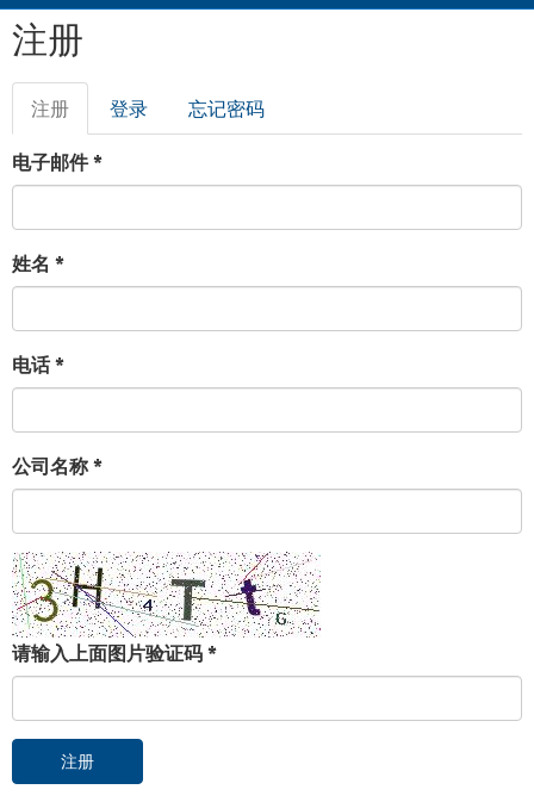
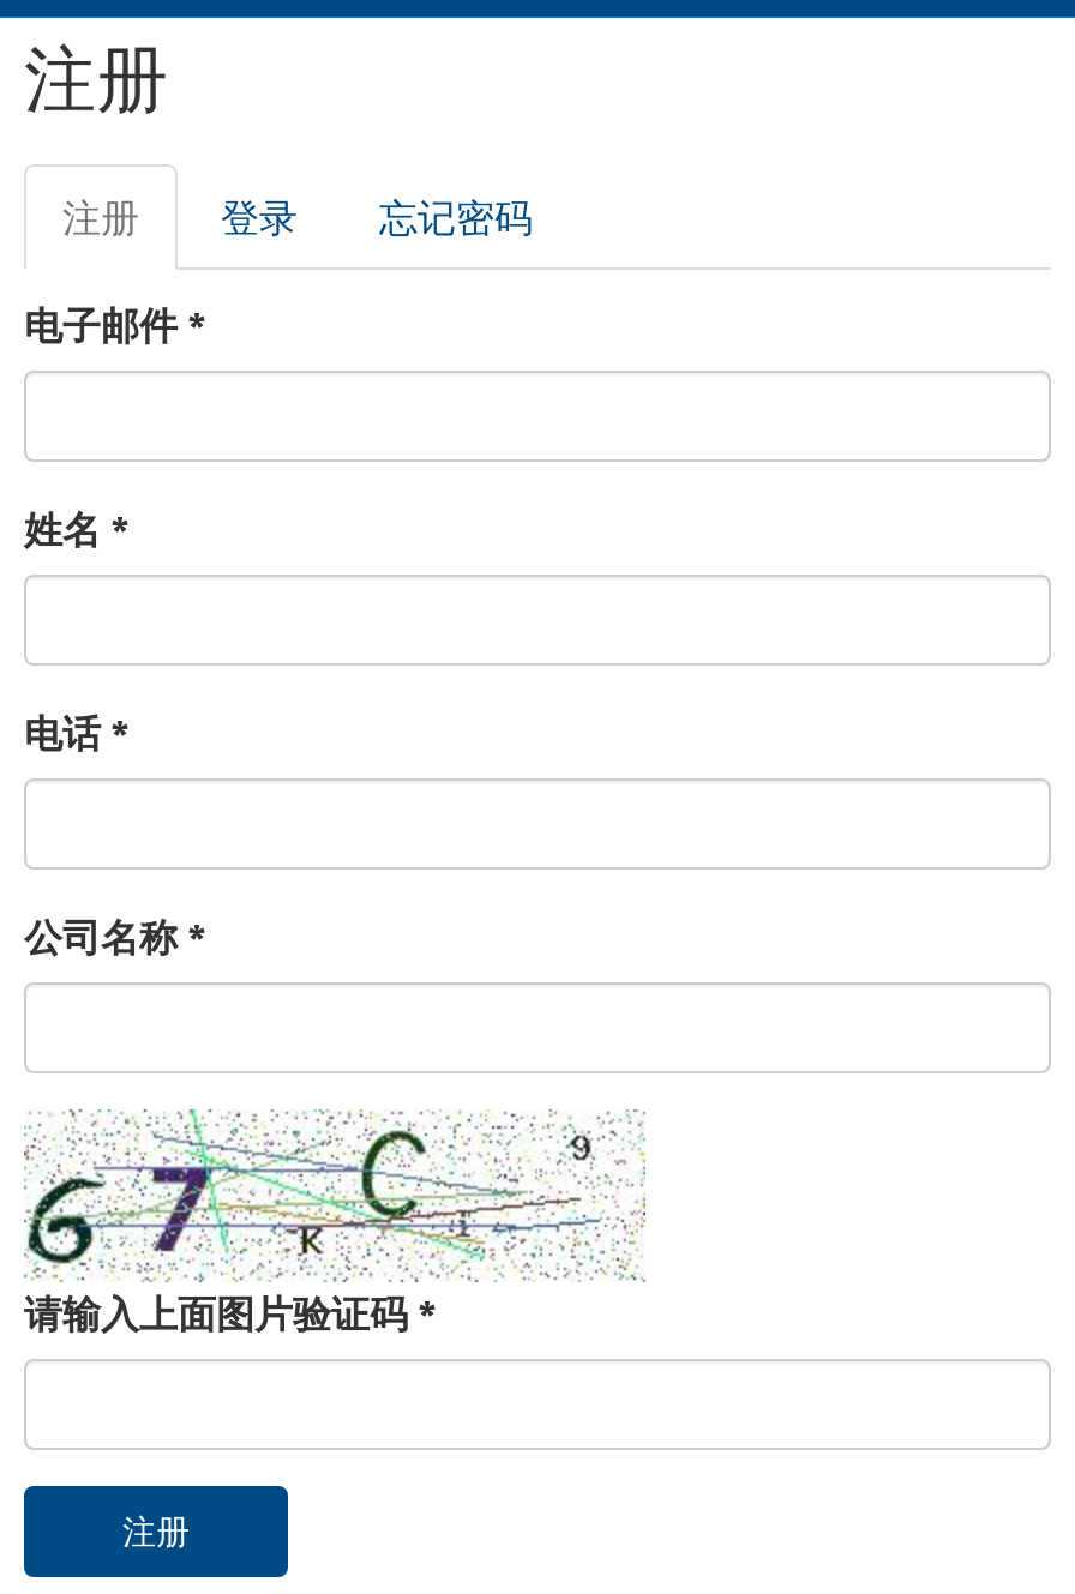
[14,552,321,638] [image] -> [26,1109,645,1282] [image]

